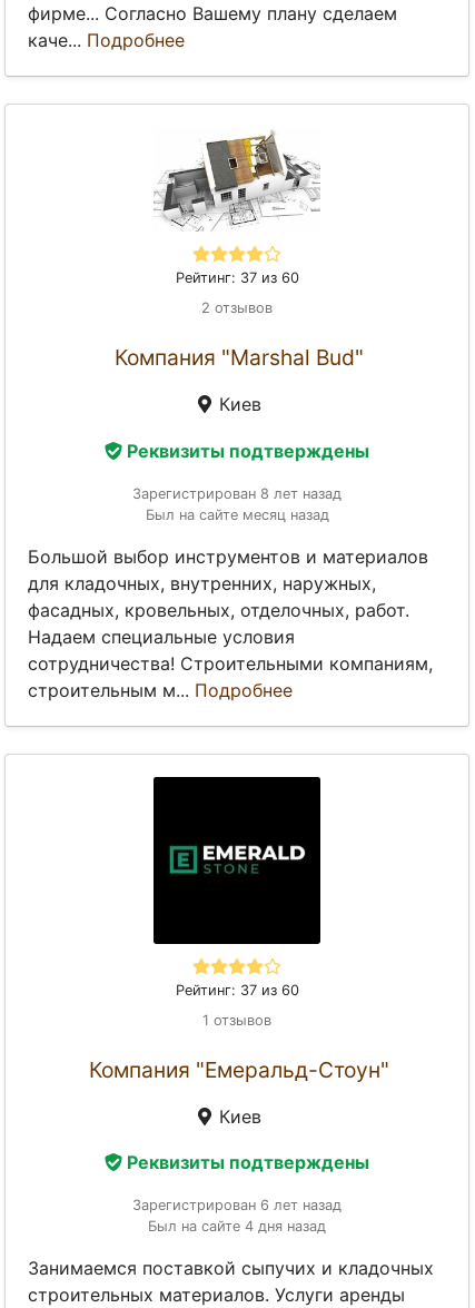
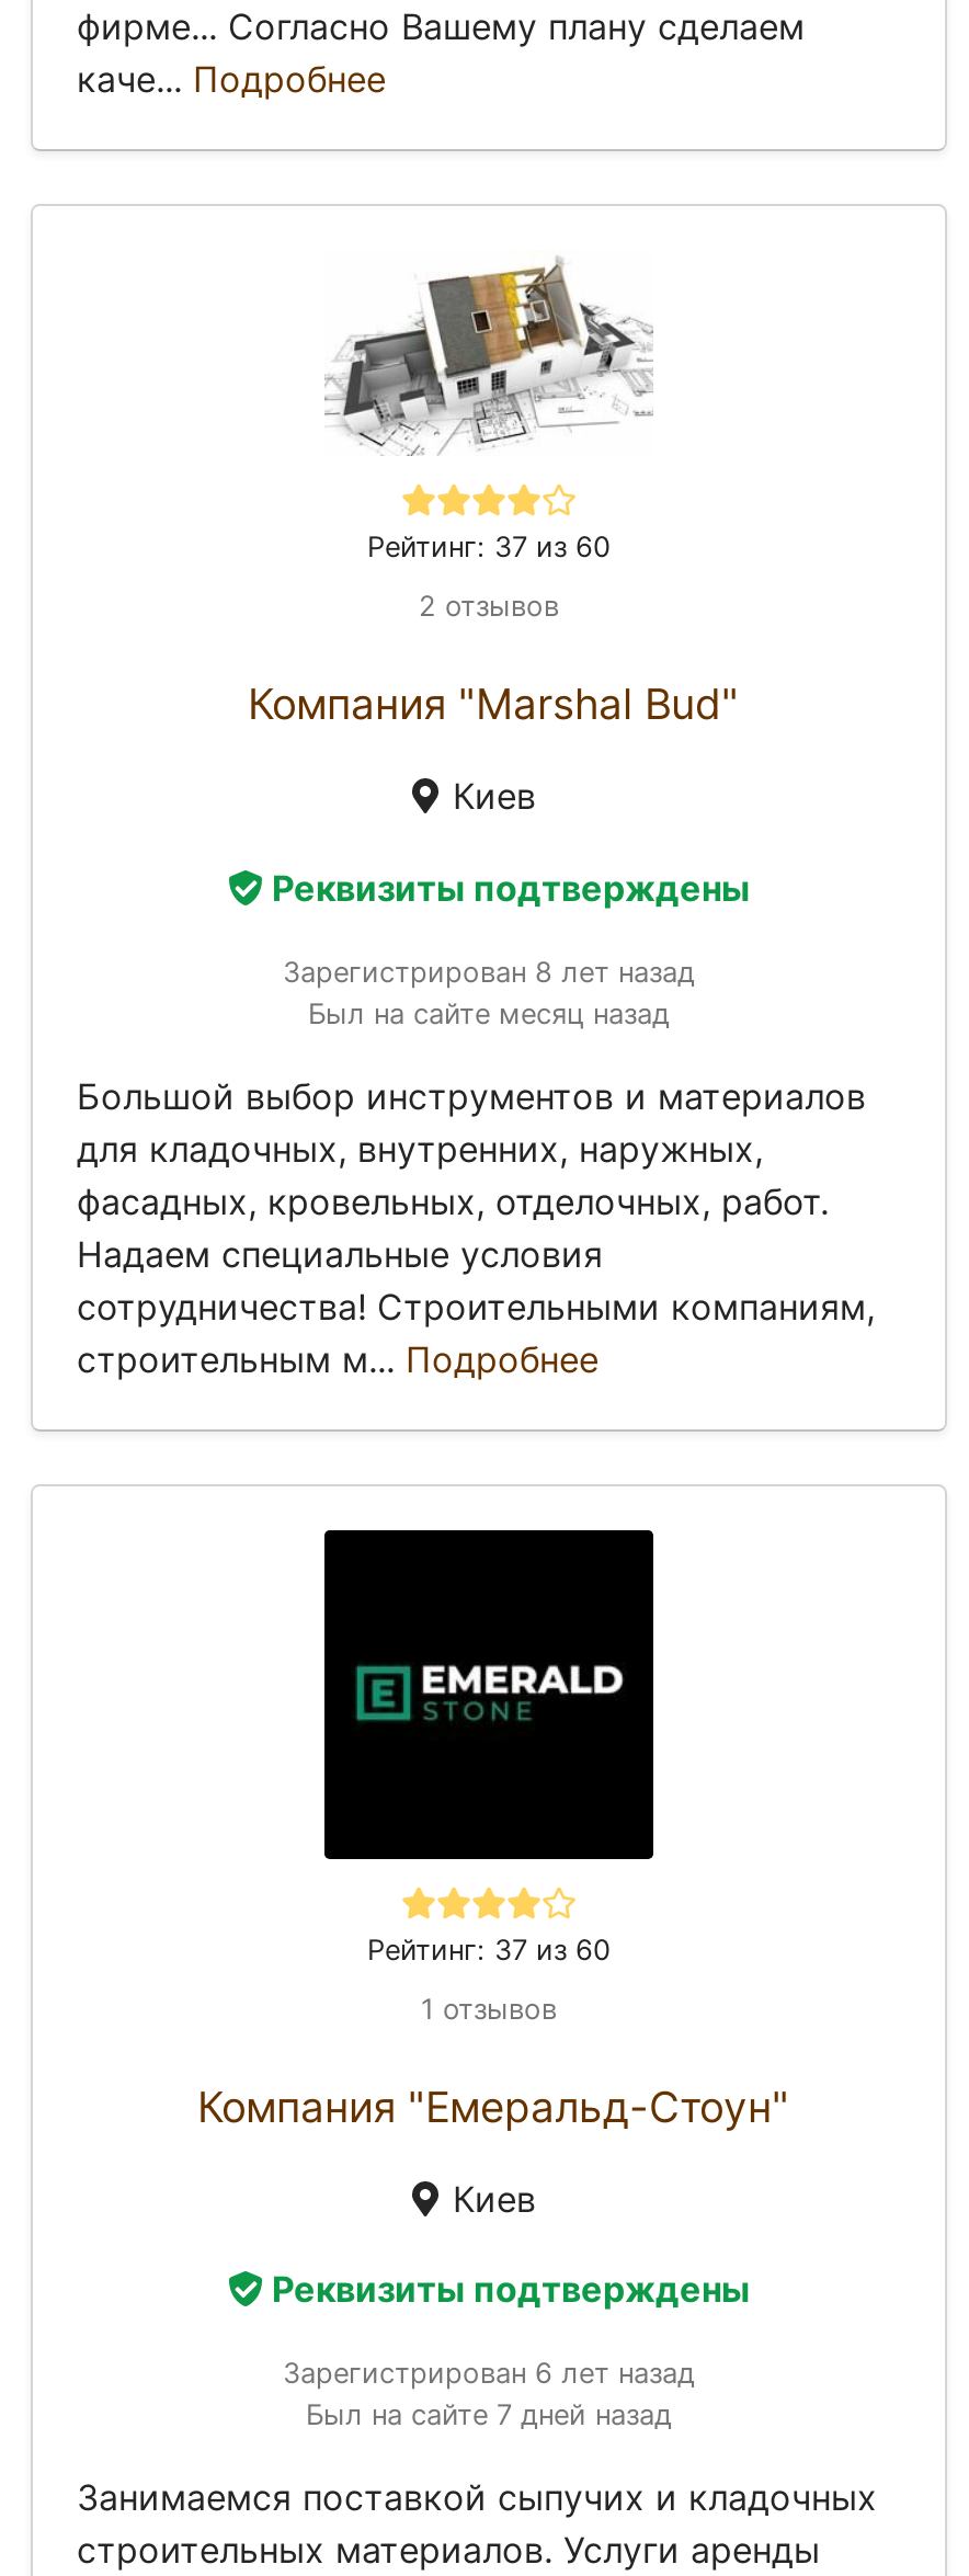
[148,1218,326,1235] Был на сайте 4 дня назад -> [306,2399,672,2432] Был на сайте 7 дней назад

